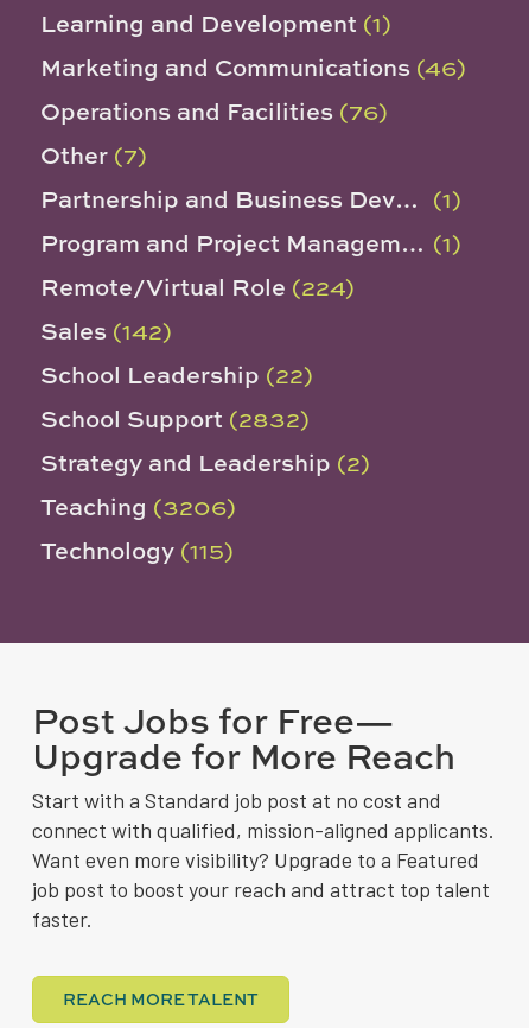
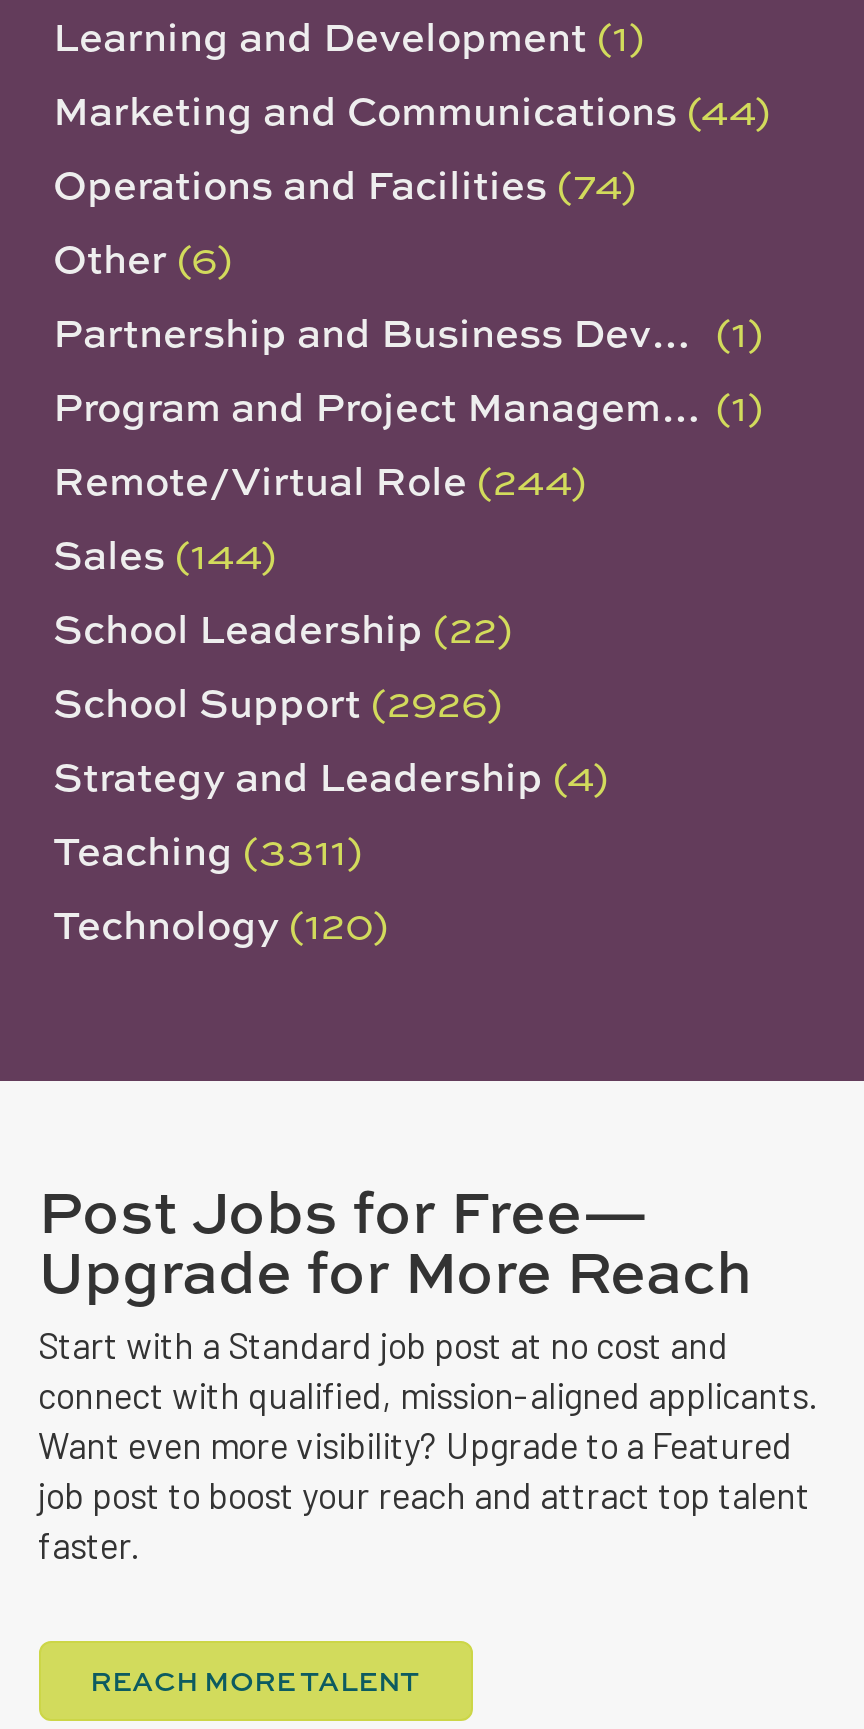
[40,51,466,83] Marketing and Communications (46) -> [53,83,771,137] Marketing and Communications (44)
[40,95,388,127] Operations and Facilities (76) -> [53,157,637,211] Operations and Facilities (74)
[40,139,147,171] Other (7) -> [53,231,233,285] Other (6)
[40,271,355,303] Remote/Virtual Role (224) -> [53,453,587,507] Remote/Virtual Role (244)
[40,315,172,347] Sales (142) -> [53,527,277,581] Sales (144)
[40,403,310,435] School Support (2832) -> [53,675,503,729] School Support (2926)
[40,447,370,479] Strategy and Leadership (2) -> [53,749,609,803] Strategy and Leadership (4)
[40,490,236,523] Teaching (3206) -> [53,823,363,877] Teaching (3311)
[40,534,234,566] Technology (115) -> [53,897,389,951] Technology (120)

